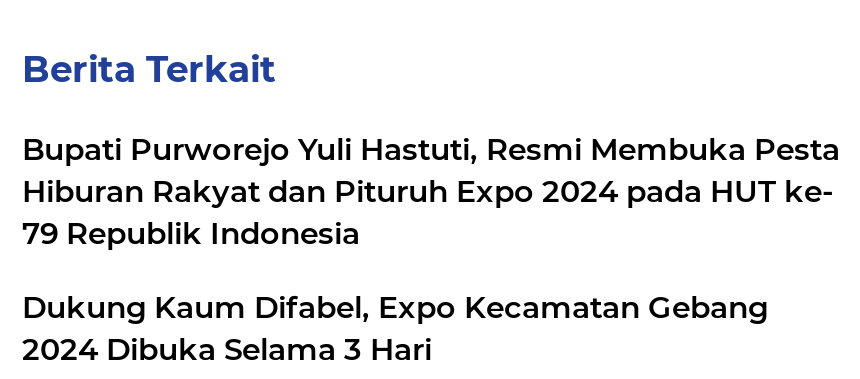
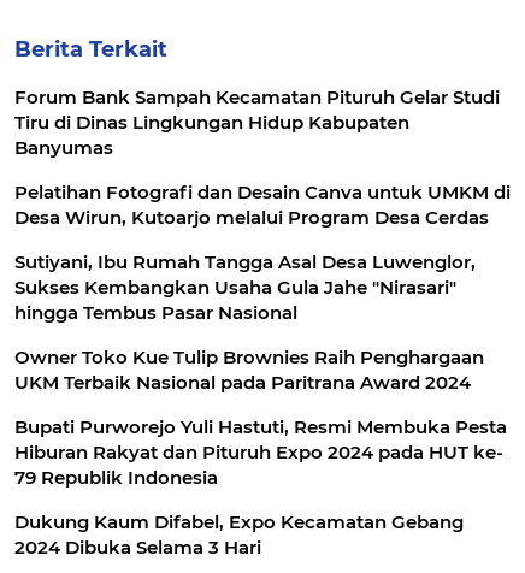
none -> [14,85,511,393] Forum Bank Sampah Kecamatan Pituruh Gelar Studi | Tiru di Dinas Lingkungan Hidup Kabupaten | Banyumas | Pelatihan Fotografi dan Desain Canva untuk UMKM di | Desa Wirun, Kutoarjo melalui Program Desa Cerdas | Sutiyani, Ibu Rumah Tangga Asal Desa Luwenglor, | Sukses Kembangkan Usaha Gula Jahe "Nirasari" | hingga Tembus Pasar Nasional | Owner Toko Kue Tulip Brownies Raih Penghargaan | UKM Terbaik Nasional pada Paritrana Award 2024

